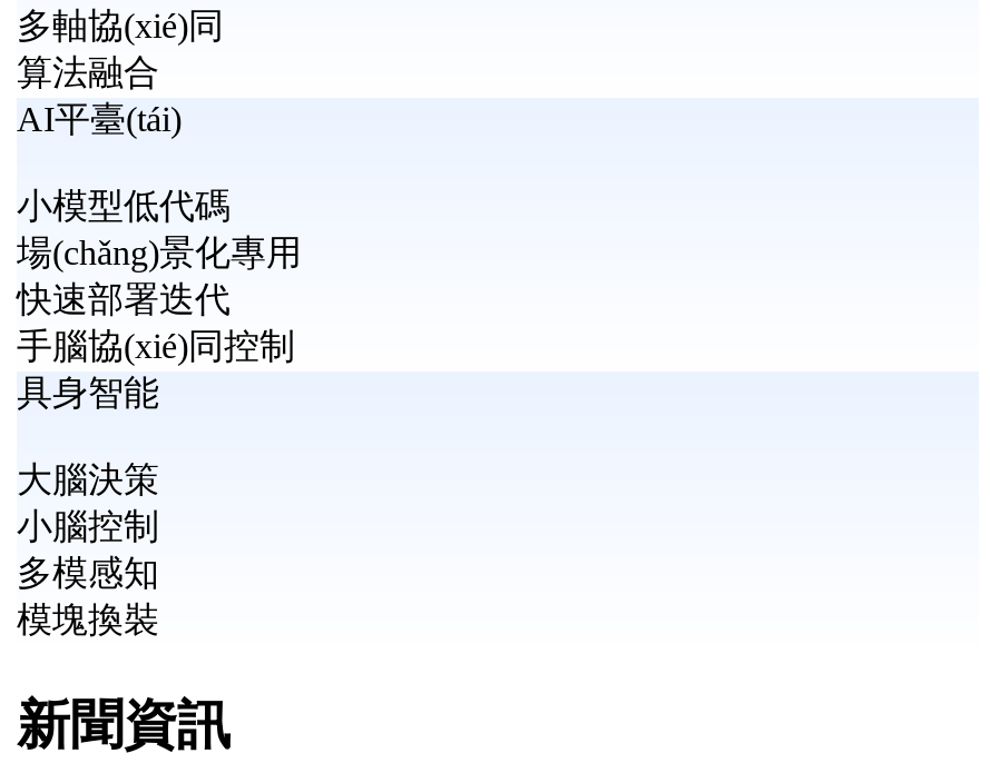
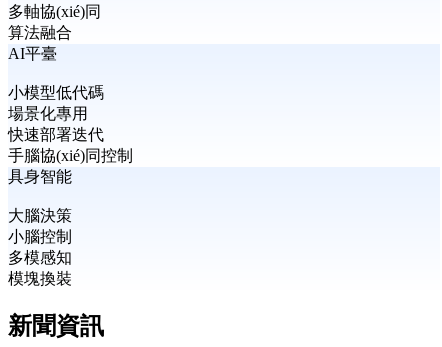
[17,99,182,137] AI平臺(tái) -> [8,45,57,62] AI平臺
[17,233,302,271] 場(chǎng)景化專用 -> [8,105,88,122] 場景化專用

